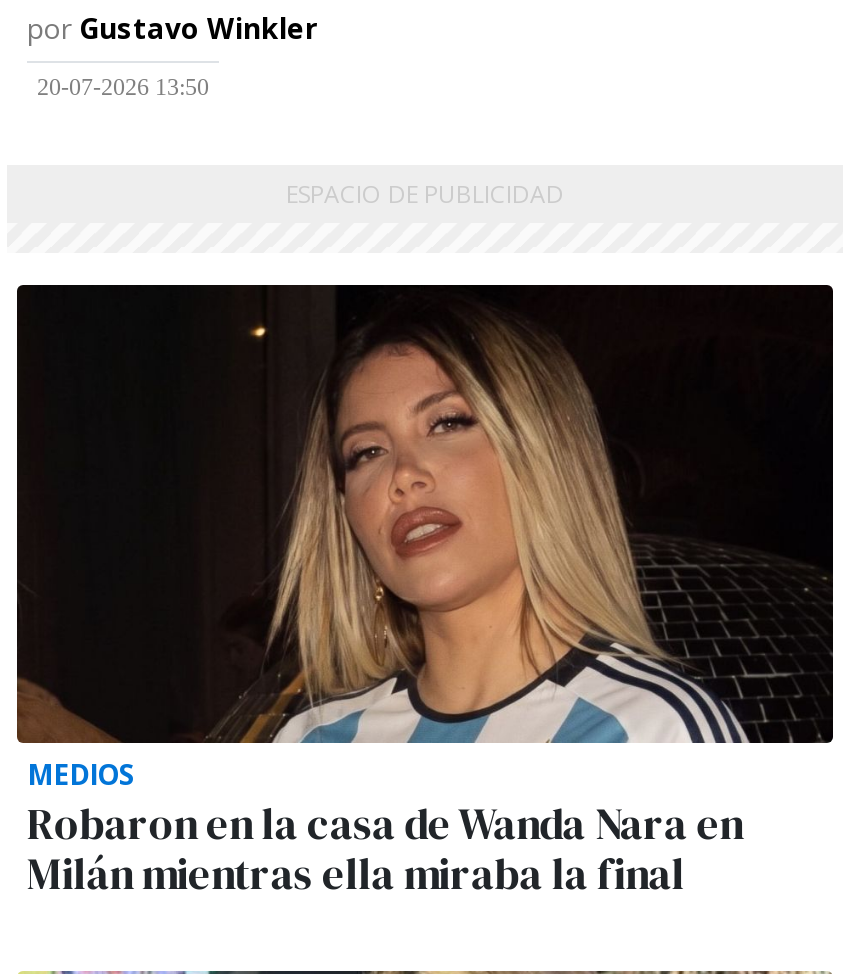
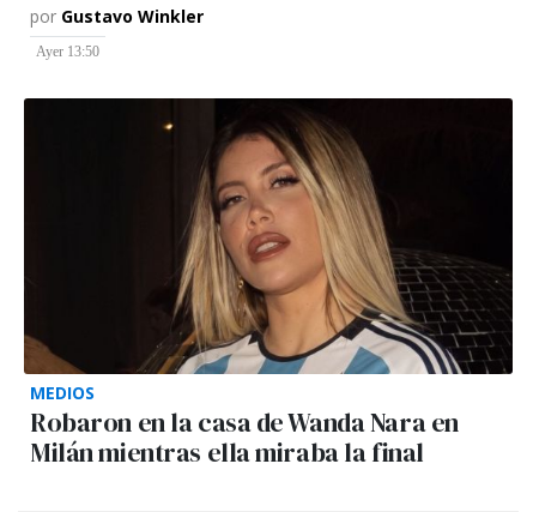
[37,72,209,100] 20-07-2026 13:50 -> [36,43,99,60] Ayer 13:50

